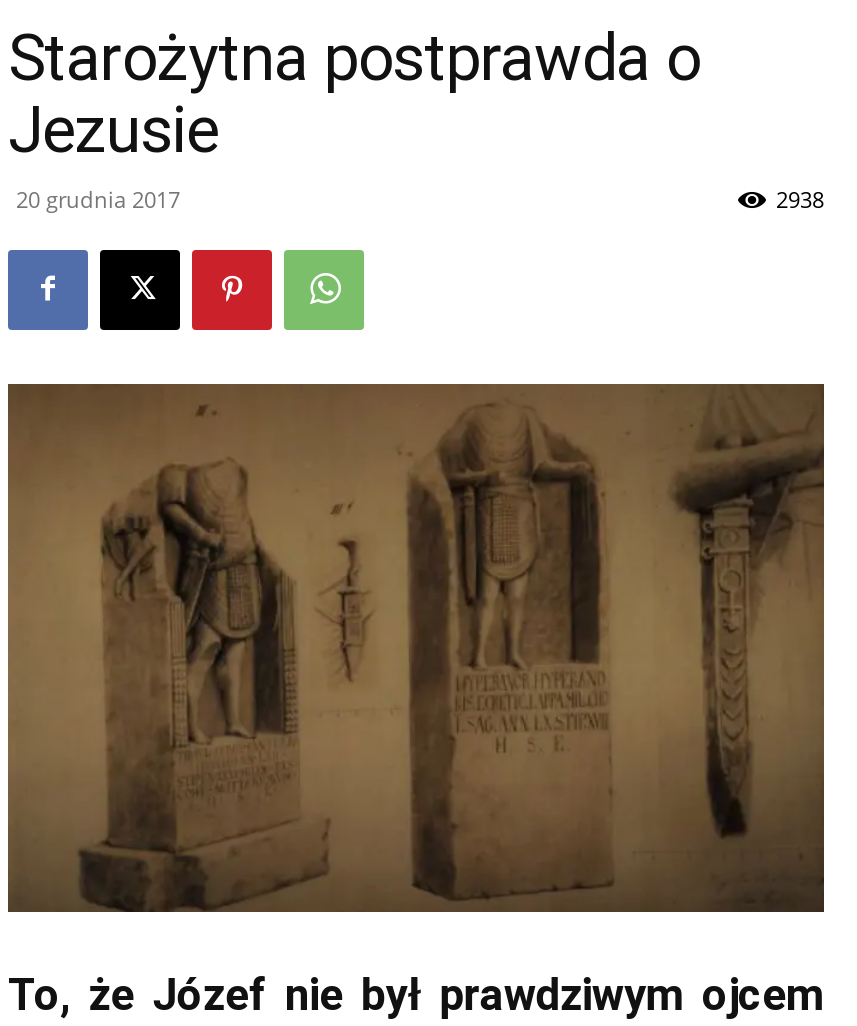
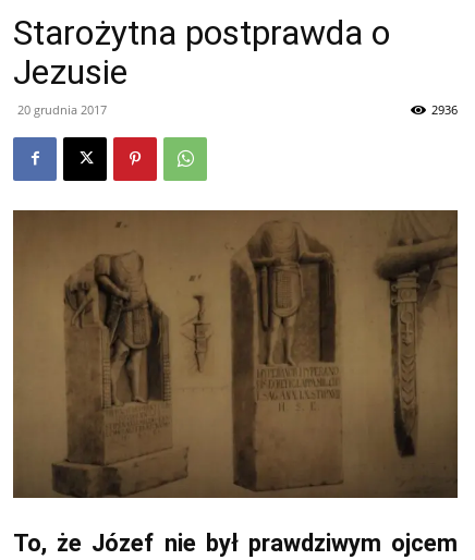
[776,183,824,213] 2938 -> [431,101,458,117] 2936

